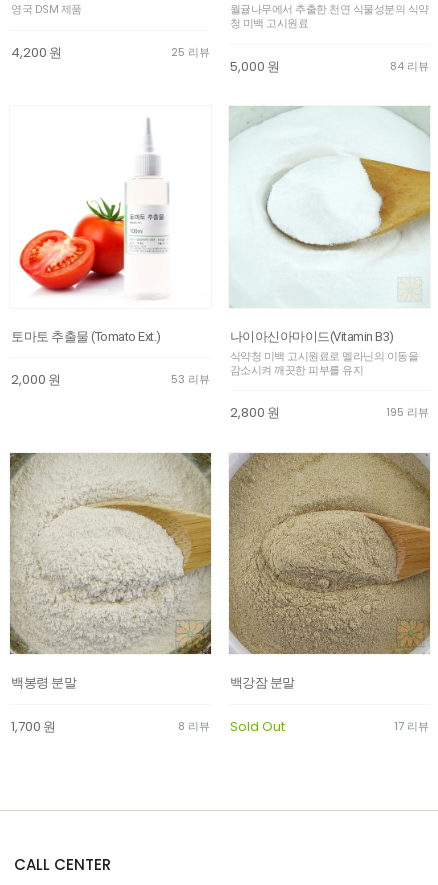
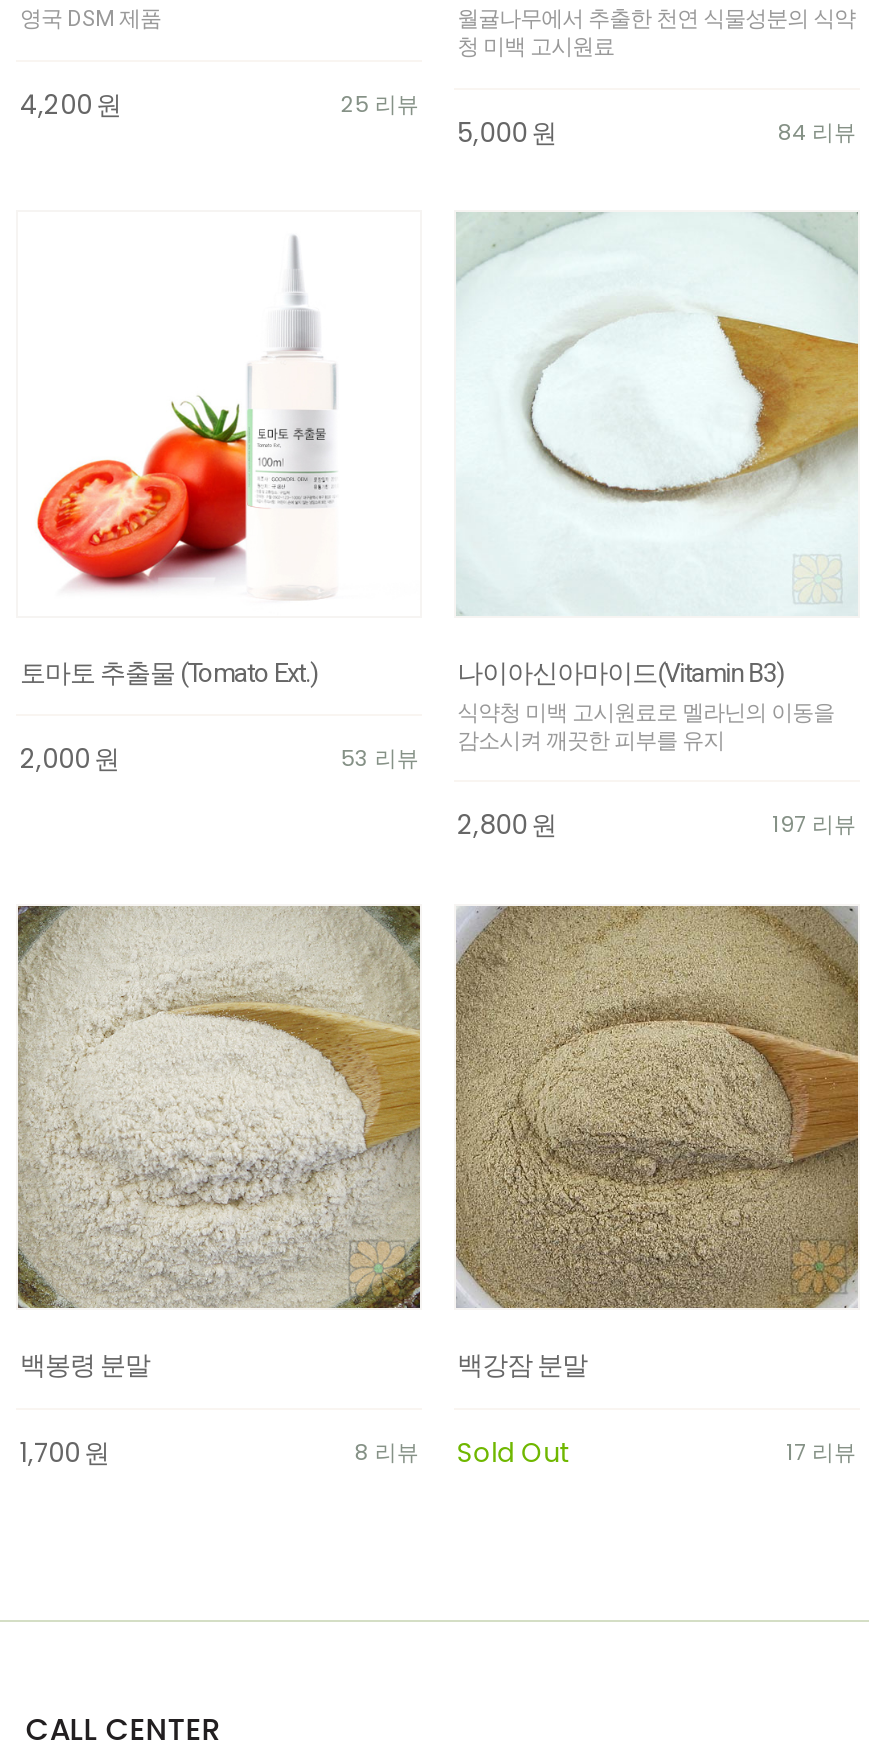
[386,404,429,420] 195 리뷰 -> [772,809,856,841] 197 리뷰

